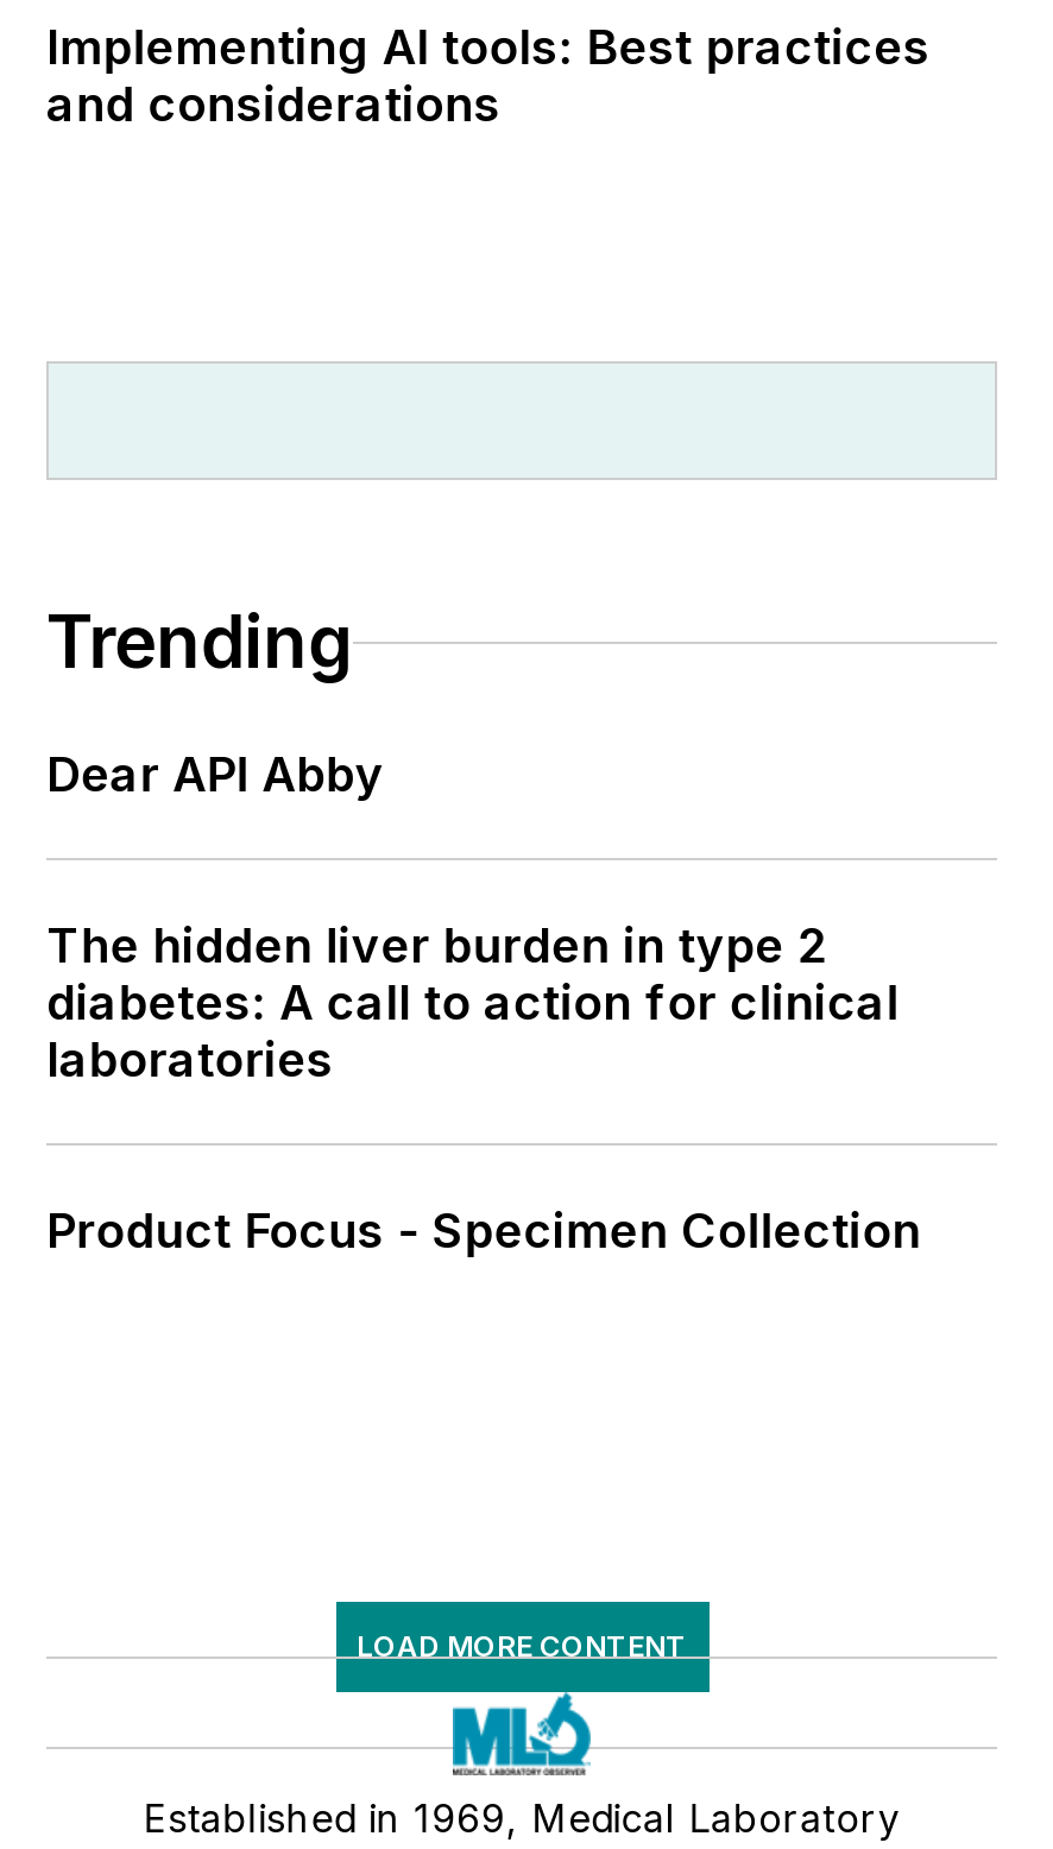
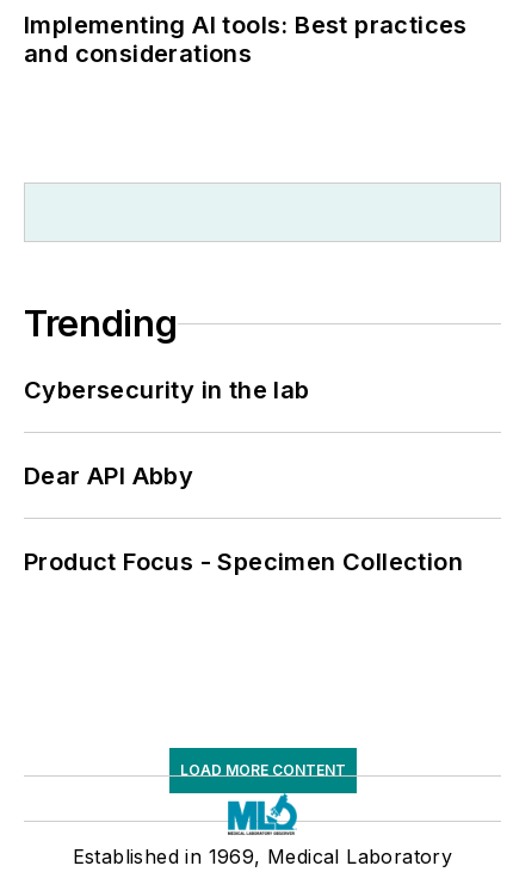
none -> [24,376,310,405] Cybersecurity in the lab
moved [46,747,384,804] -> [24,462,194,491]: Dear API Abby
[46,918,899,1089] The hidden liver burden in type 2 | diabetes: A call to action for clinical | laboratories -> none

